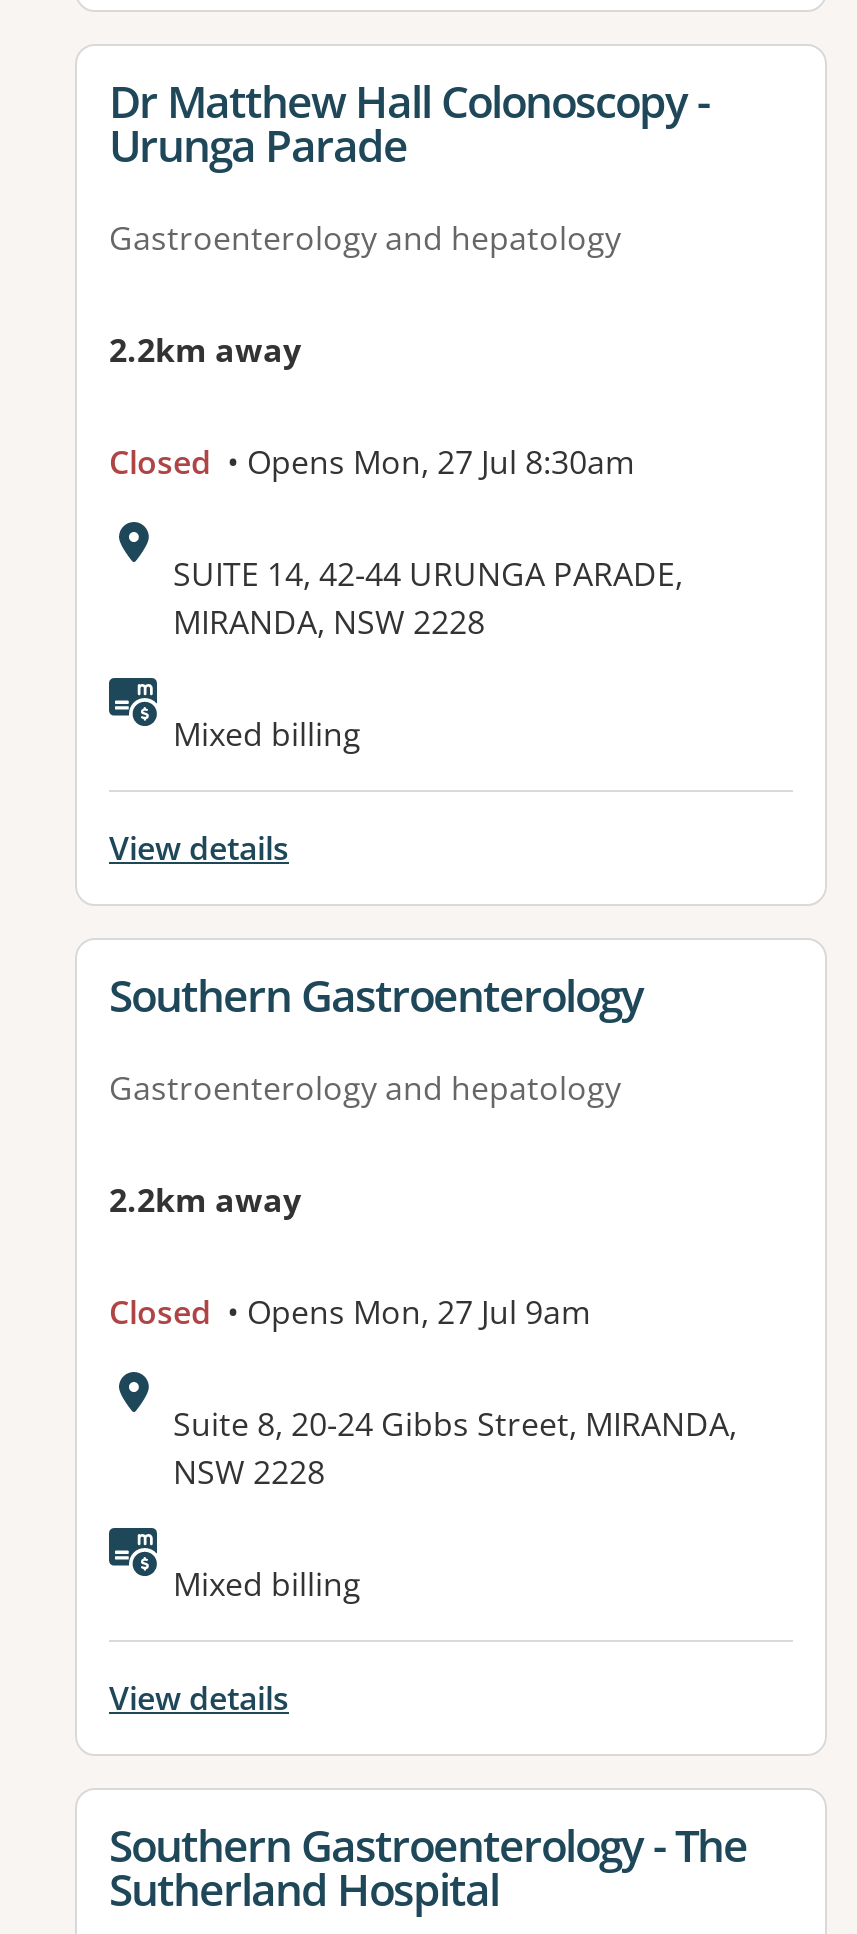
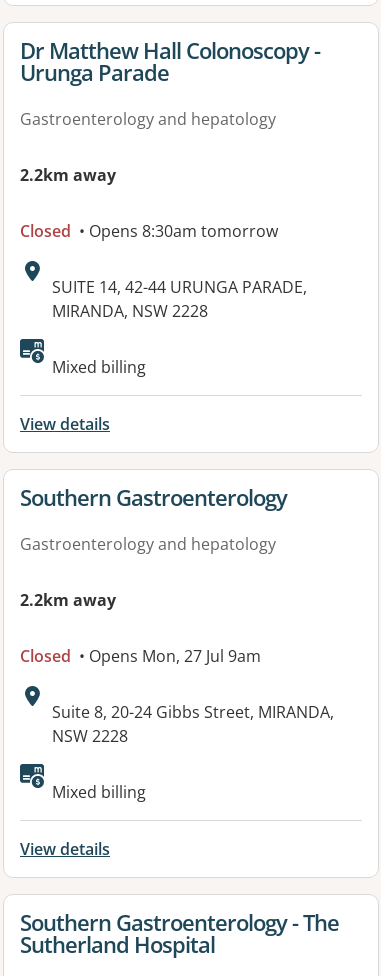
[109,441,635,485] Closed • Opens Mon, 27 Jul 8:30am -> [20,220,278,242] Closed • Opens 8:30am tomorrow

